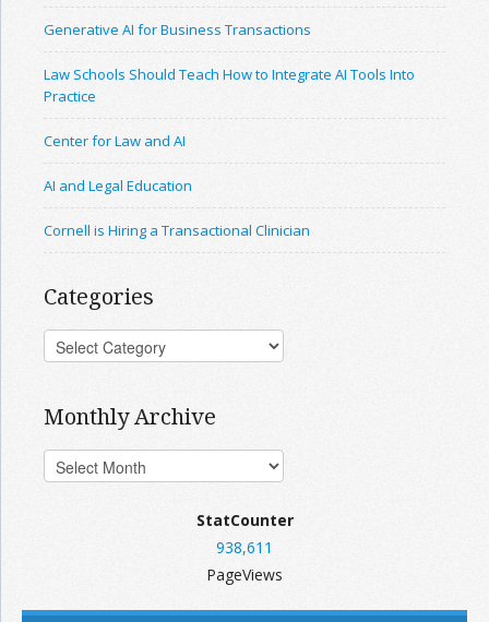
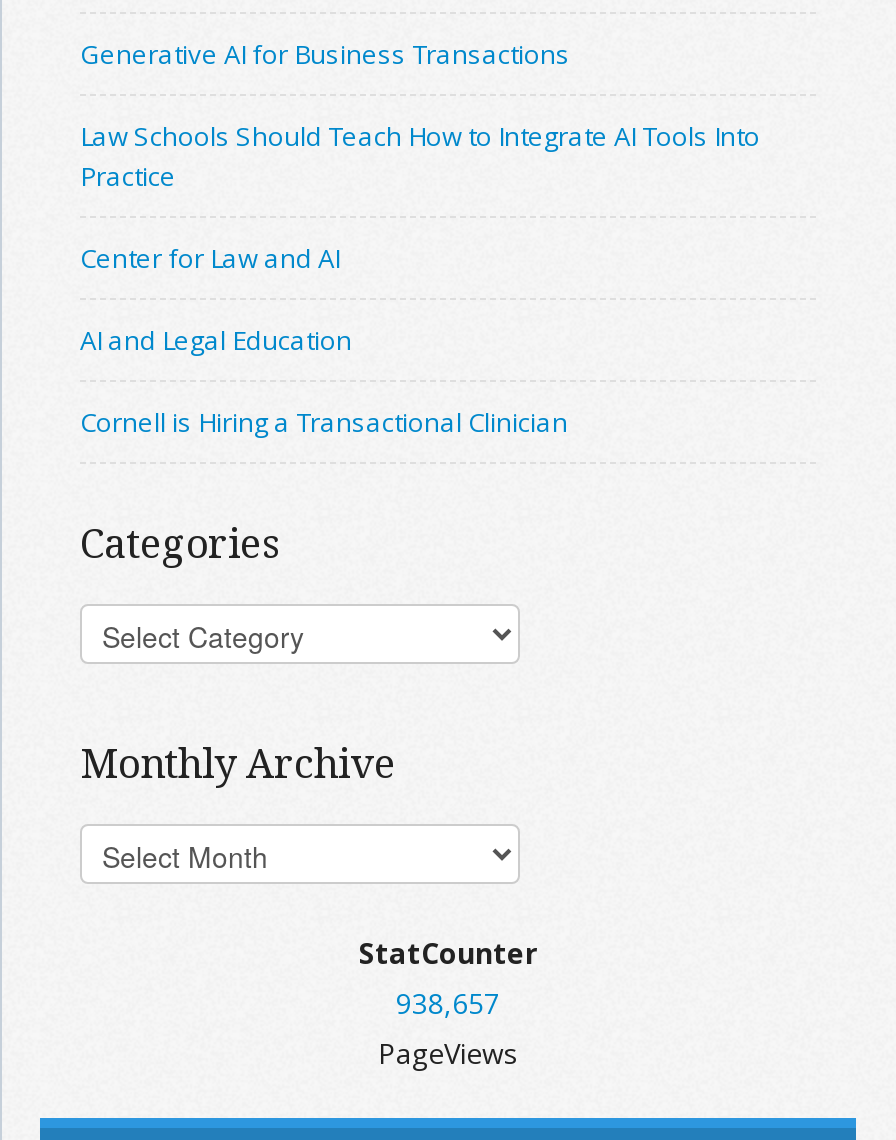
[216,537,273,558] 938,611 -> [396,984,500,1022] 938,657

